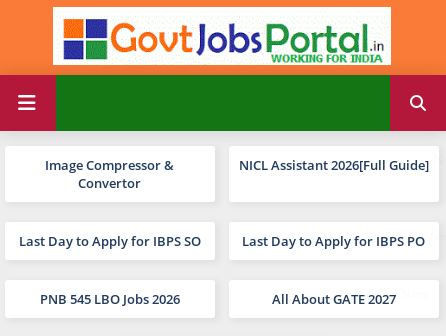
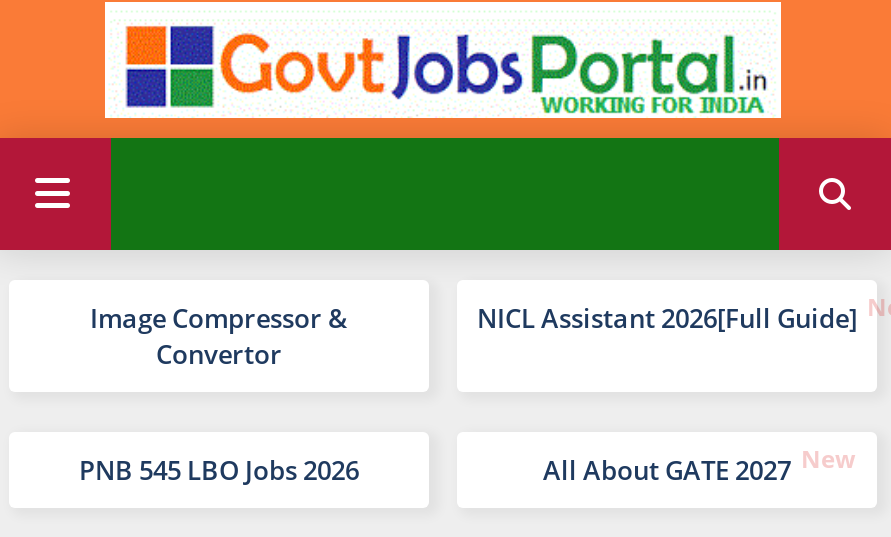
[19,232,425,250] Last Day to Apply for IBPS SO | Last Day to Apply for IBPS PO -> none

